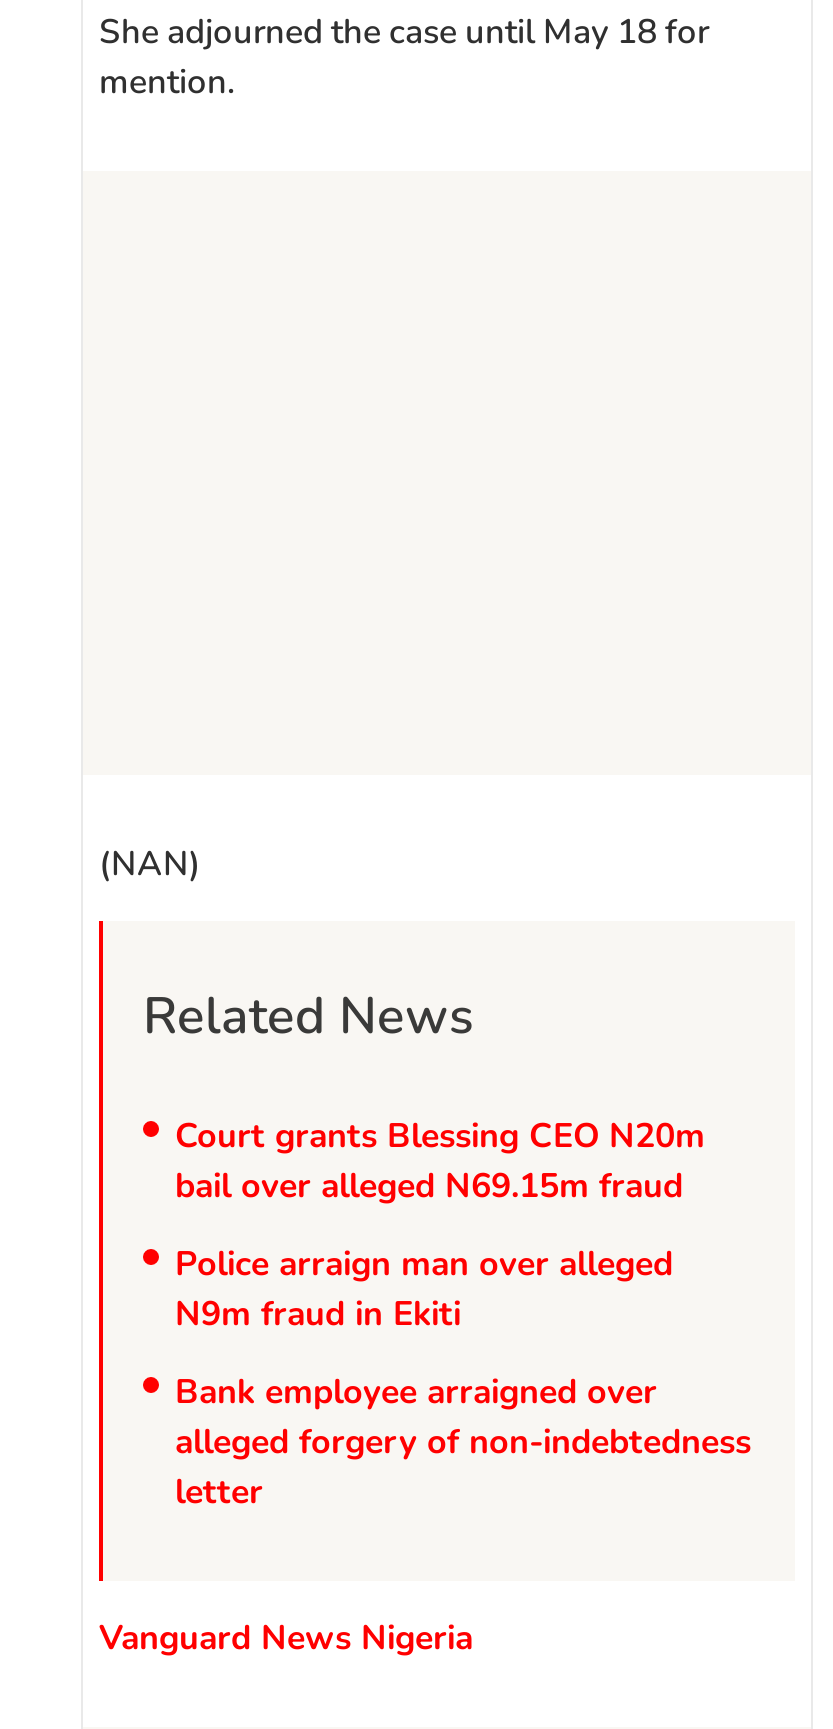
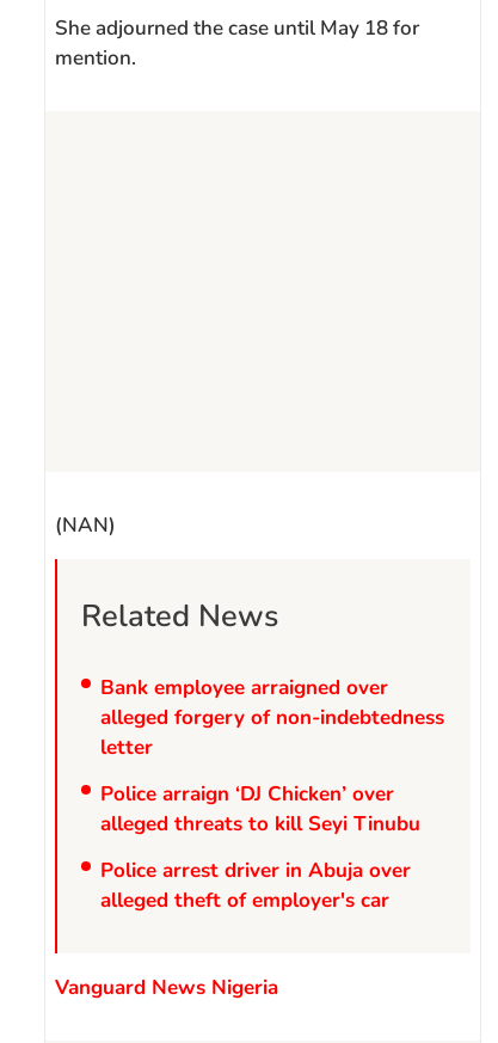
[175,1113,705,1337] Court grants Blessing CEO N20m | bail over alleged N69.15m fraud | Police arraign man over alleged | N9m fraud in Ekiti -> none
moved [175,1369,751,1515] -> [100,674,444,761]: Bank employee arraigned over | alleged forgery of non-indebtedness | letter
none -> [100,780,420,914] Police arraign ‘DJ Chicken’ over | alleged threats to kill Seyi Tinubu | Police arrest driver in Abuja over | alleged theft of employer's car

